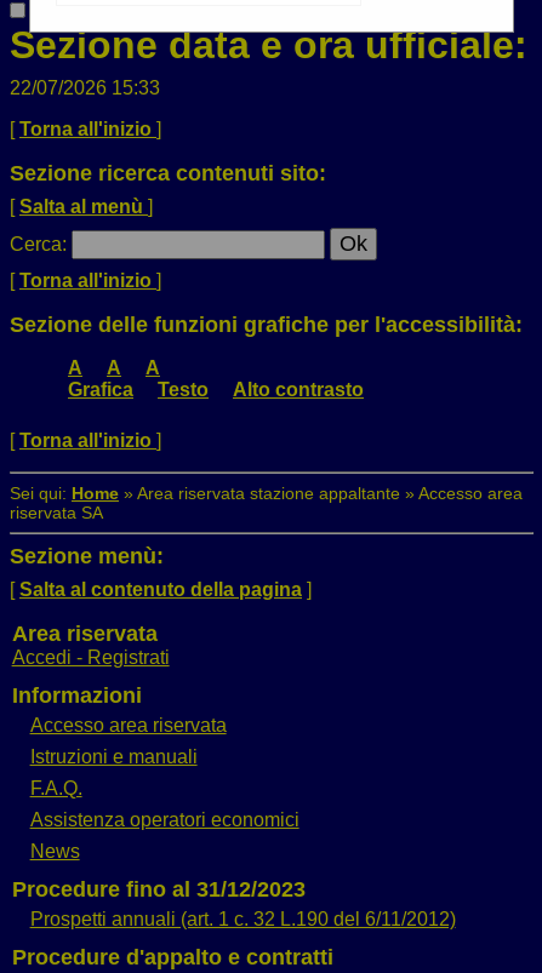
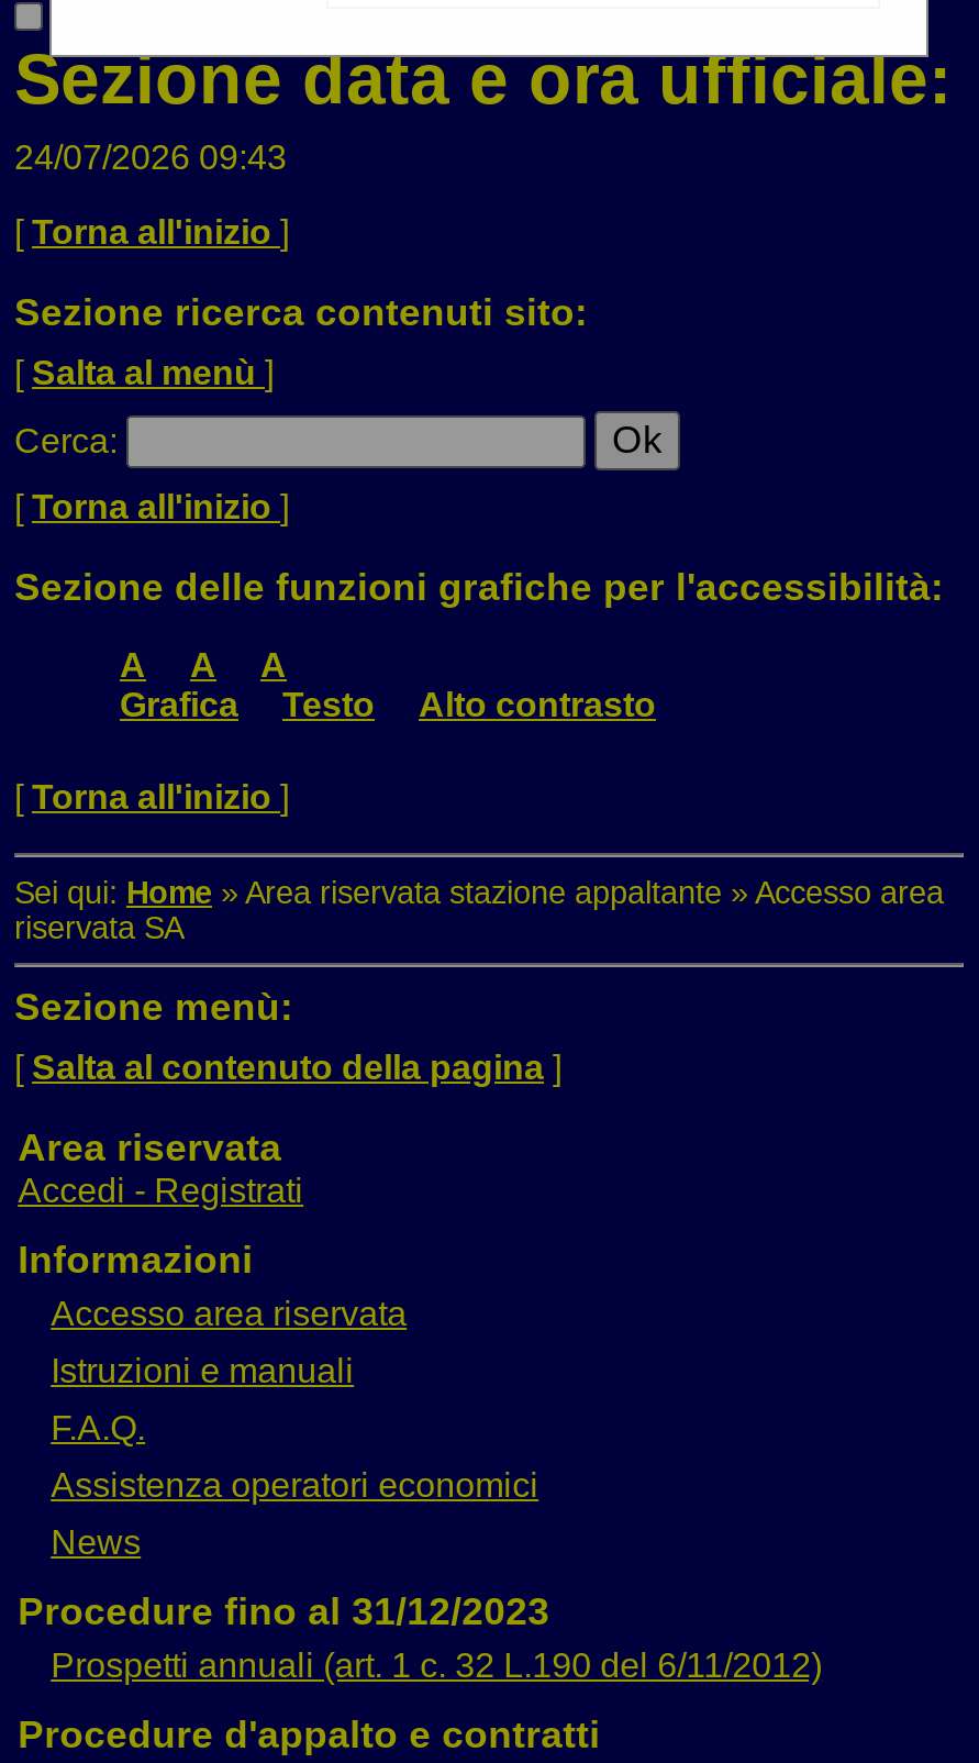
[10,78,160,98] 22/07/2026 15:33 -> [14,138,287,176] 24/07/2026 09:43

